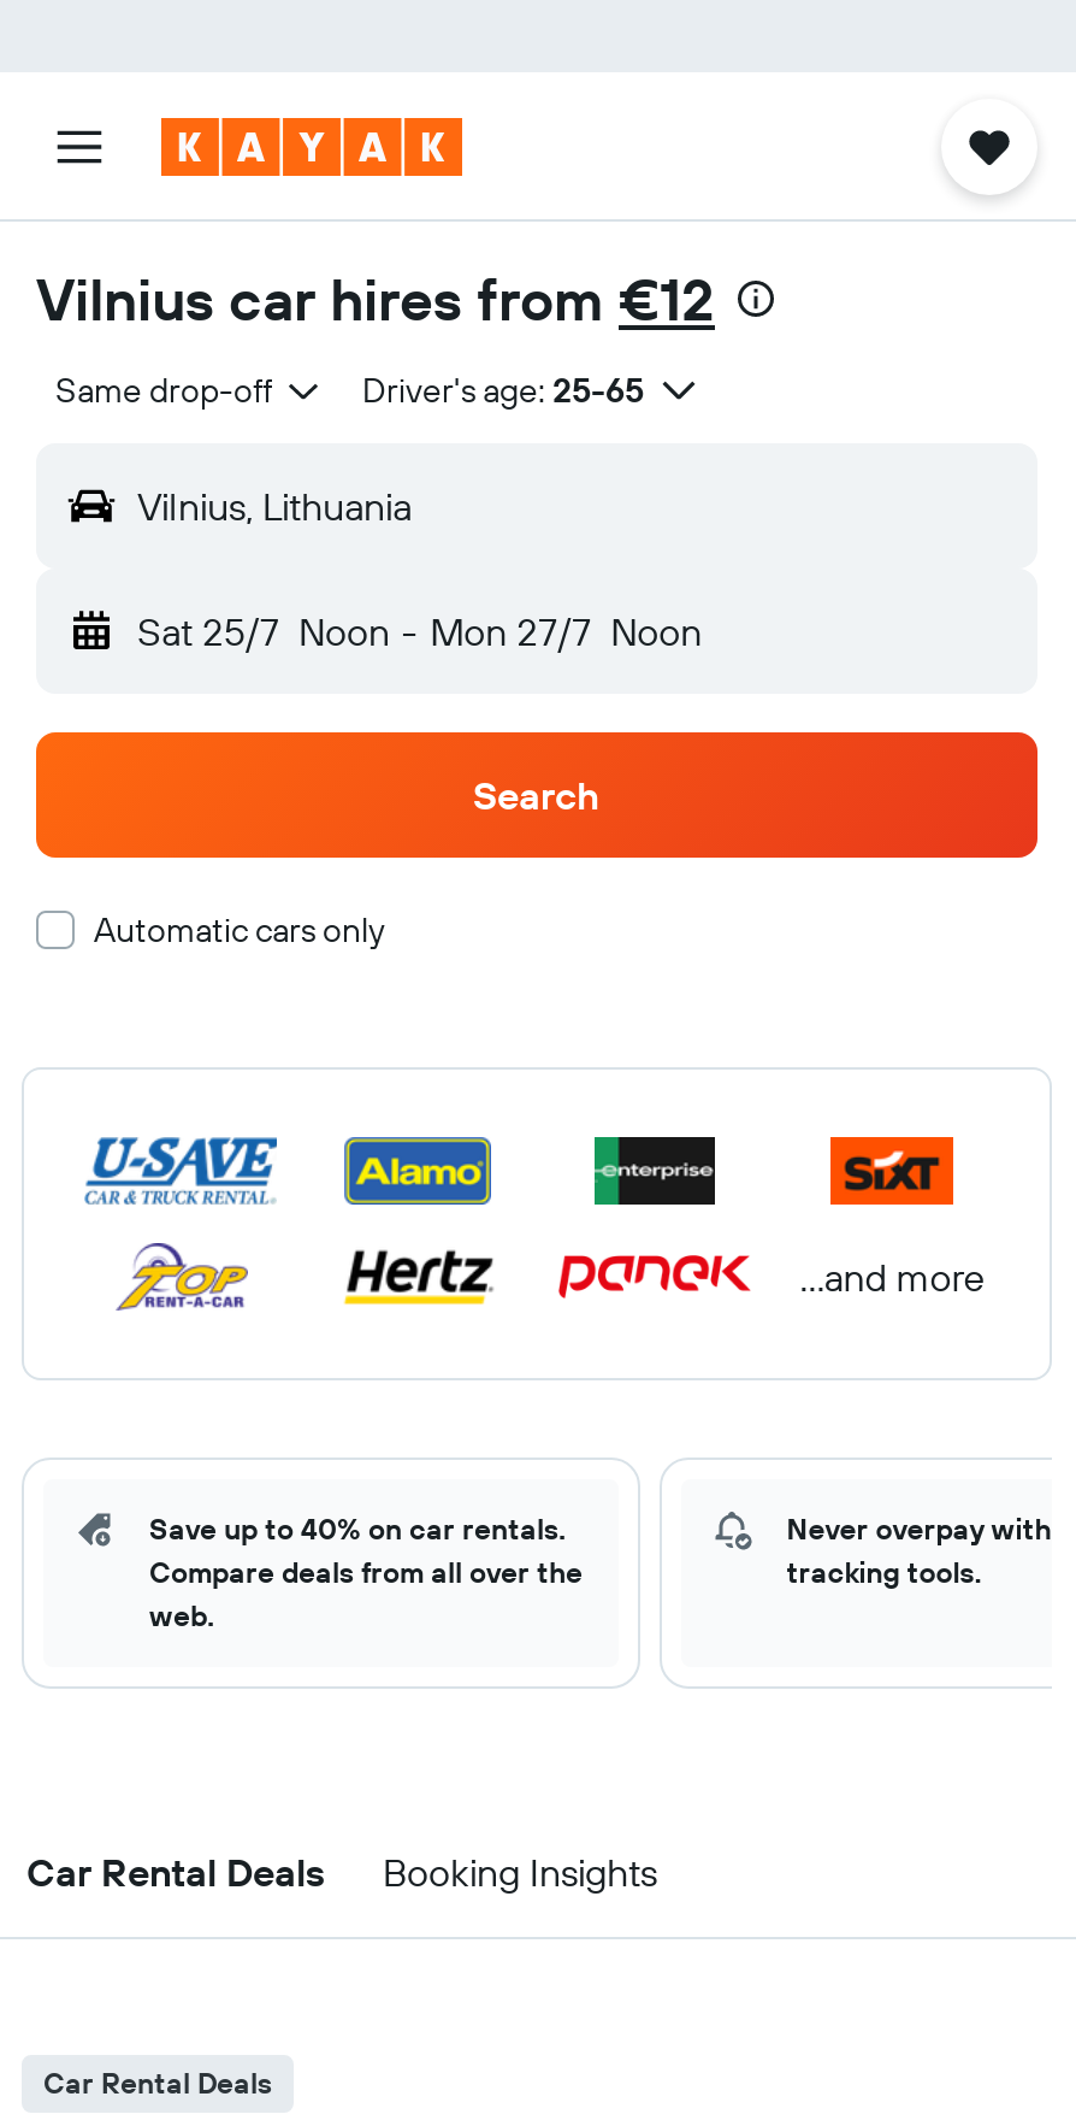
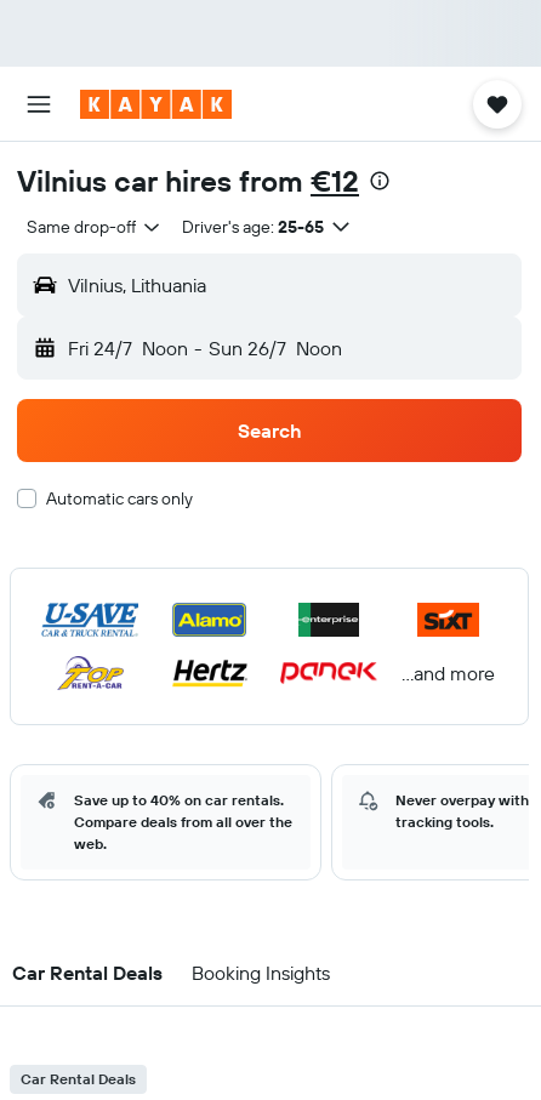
[137,607,702,655] Sat 25/7 Noon - Mon 27/7 Noon -> [68,336,342,360] Fri 24/7 Noon - Sun 26/7 Noon

